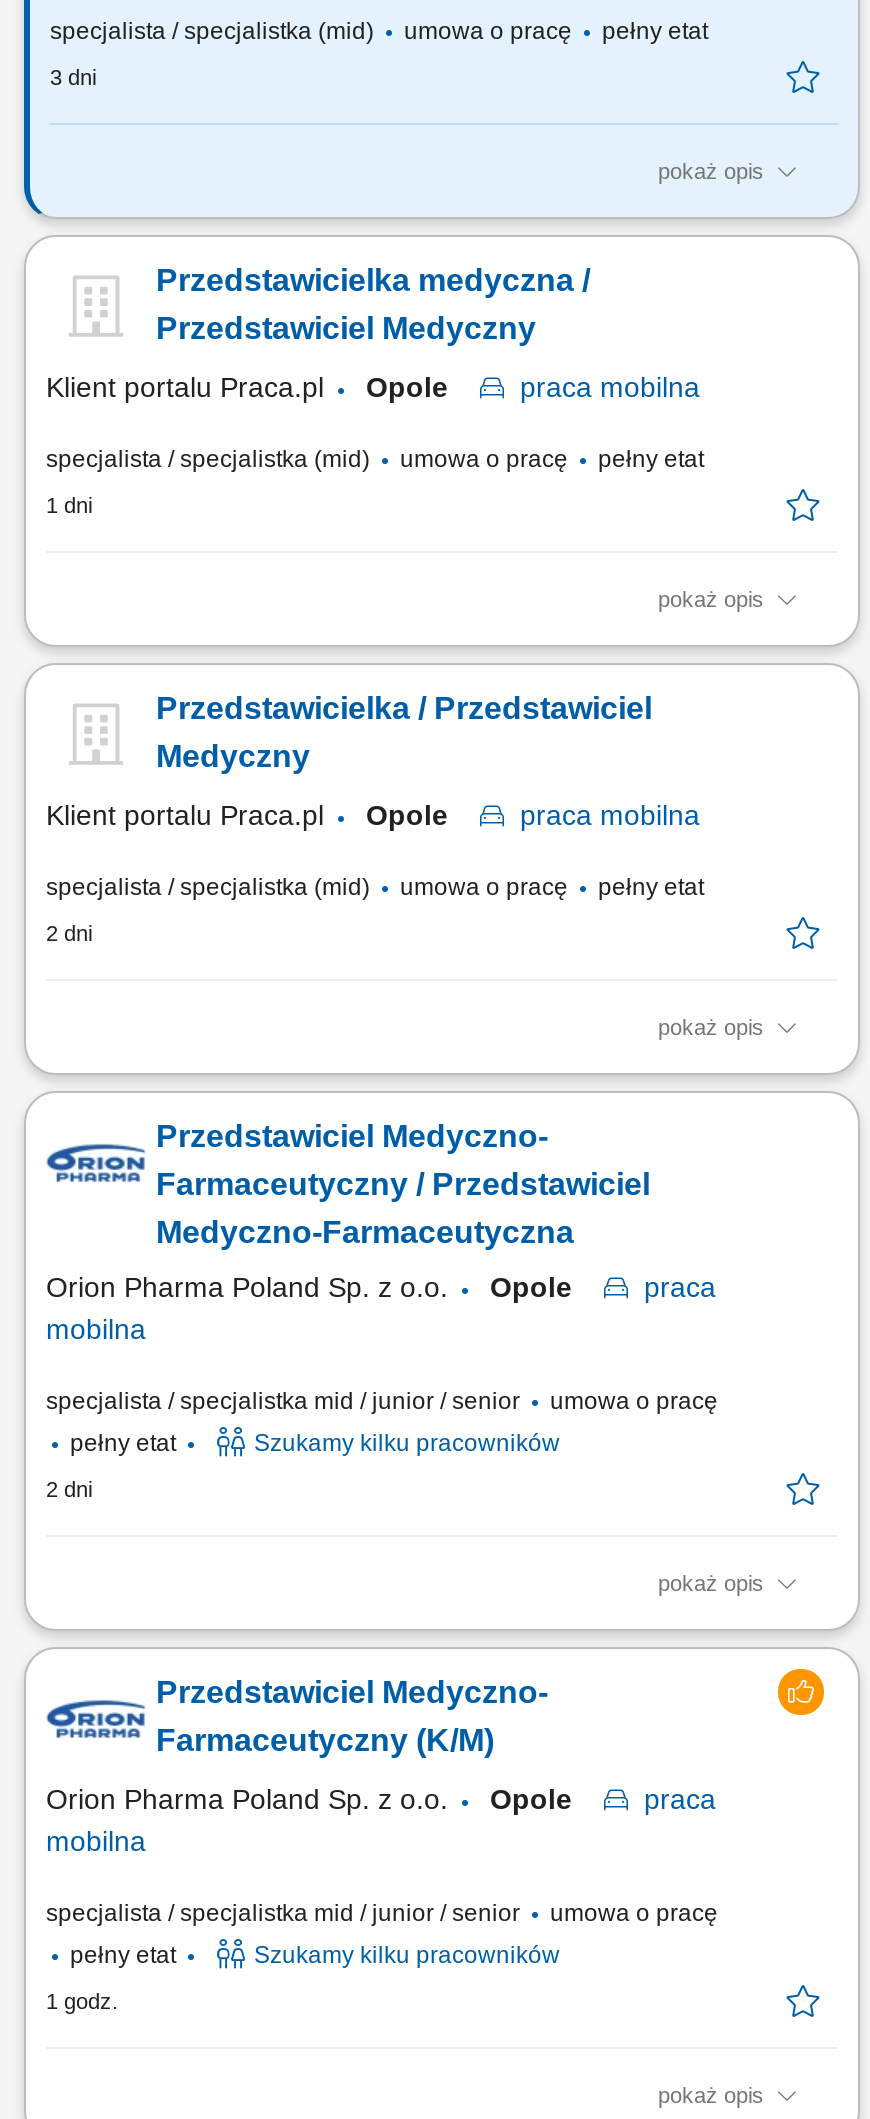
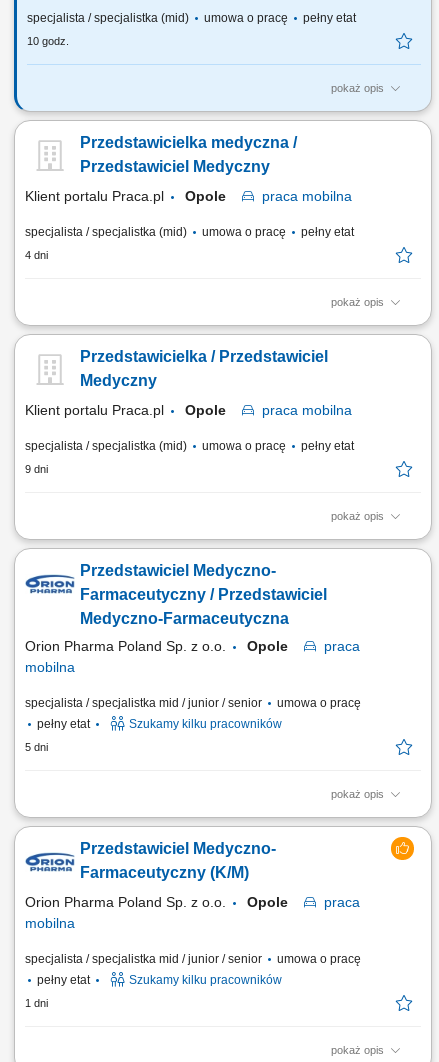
[50,65,96,89] 3 dni -> [27,35,69,47] 10 godz.
[46,493,92,517] 1 dni -> [25,249,48,261] 4 dni
[46,921,92,945] 2 dni -> [25,463,48,475] 9 dni
[46,1477,92,1501] 2 dni -> [25,741,48,753] 5 dni
[46,1989,118,2013] 1 godz. -> [25,997,48,1009] 1 dni

